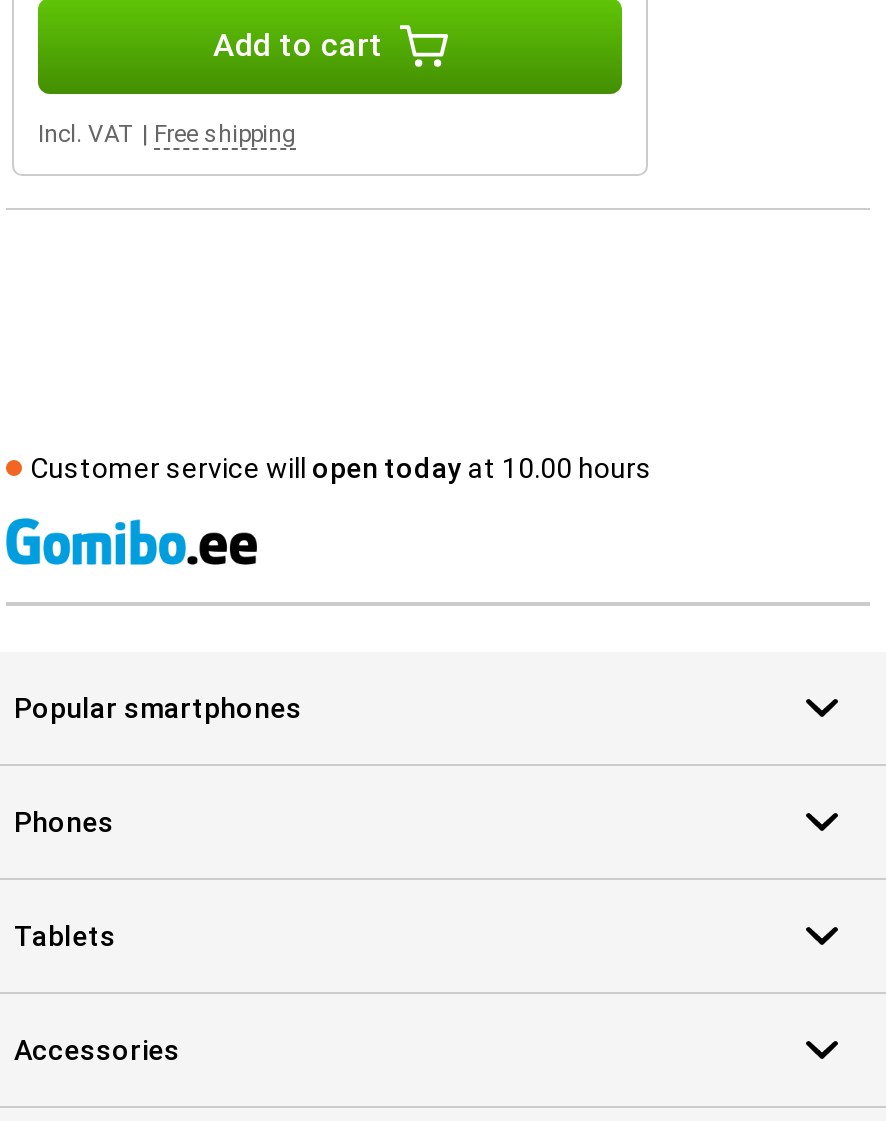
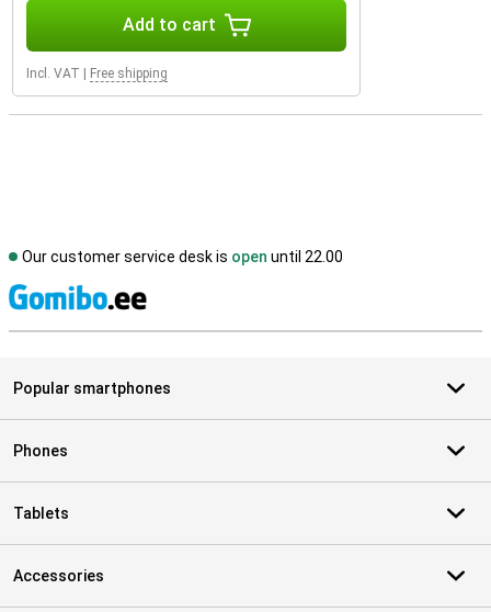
[30,452,652,484] Customer service will open today at 10.00 hours -> [22,248,343,265] Our customer service desk is open until 22.00

